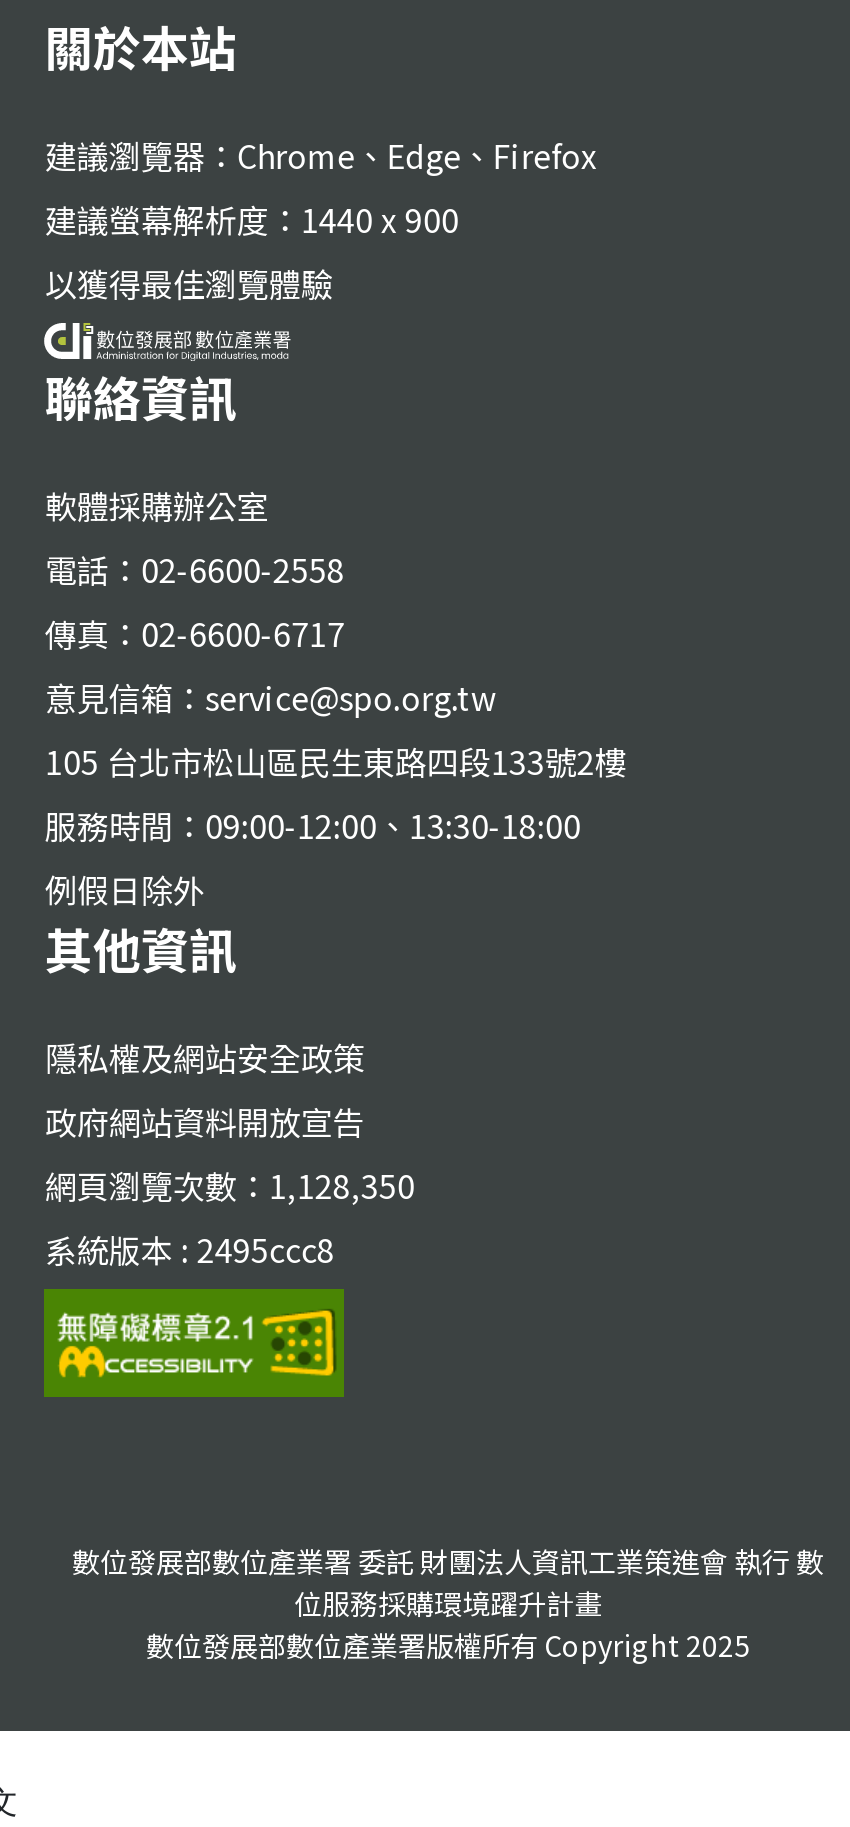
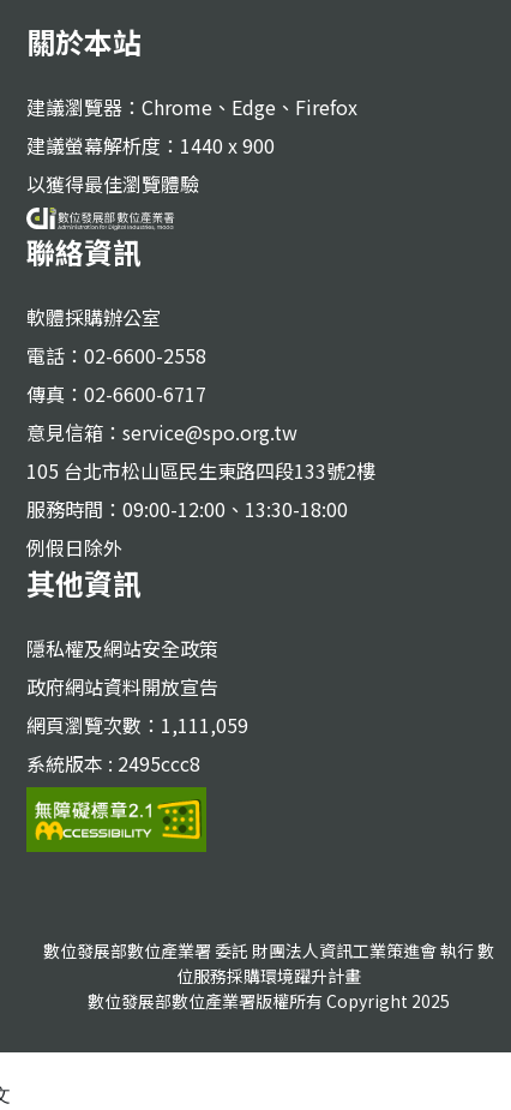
[45,1161,415,1209] 網頁瀏覽次數：1,128,350 -> [27,710,249,739] 網頁瀏覽次數：1,111,059

